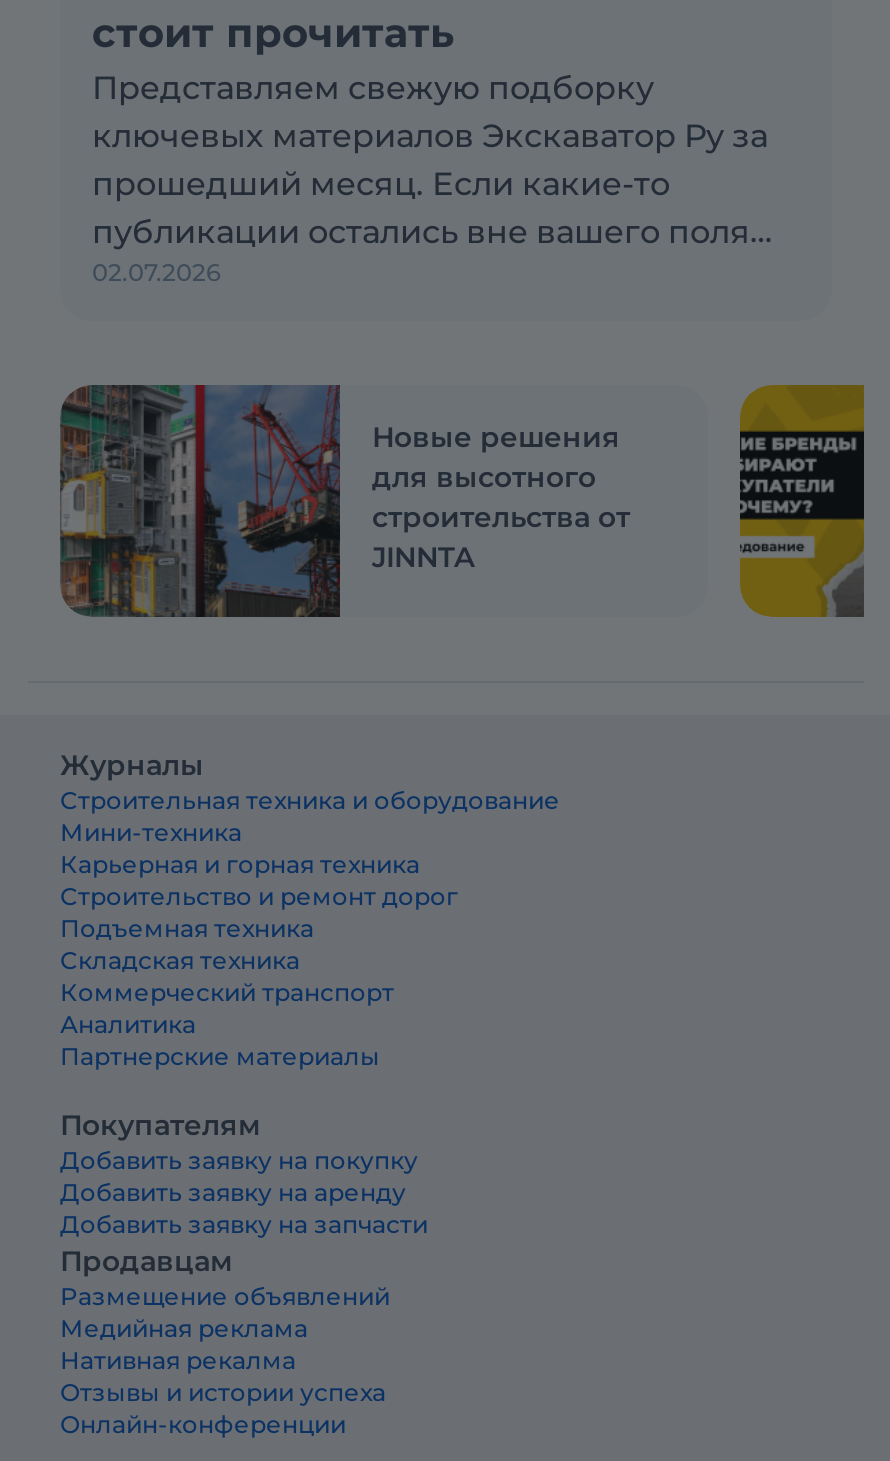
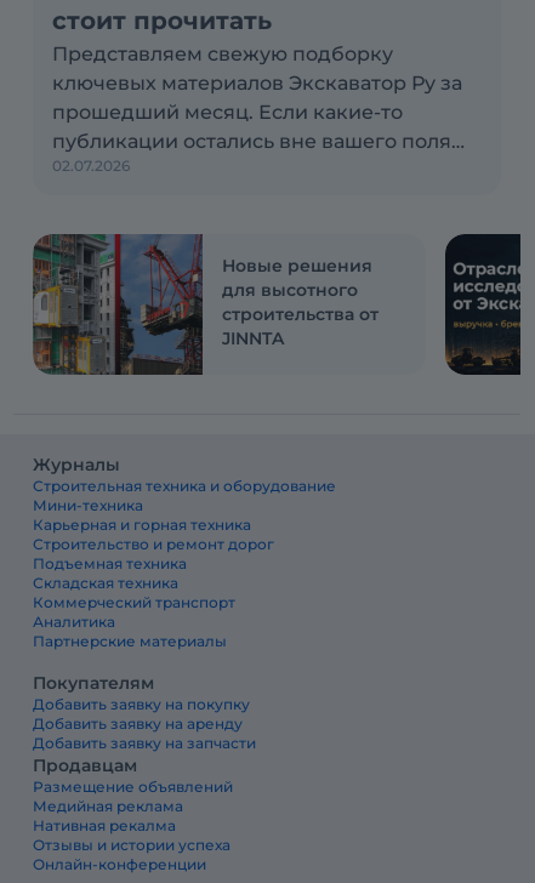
[738,383,866,619] [image] -> [444,233,522,376] [image]

